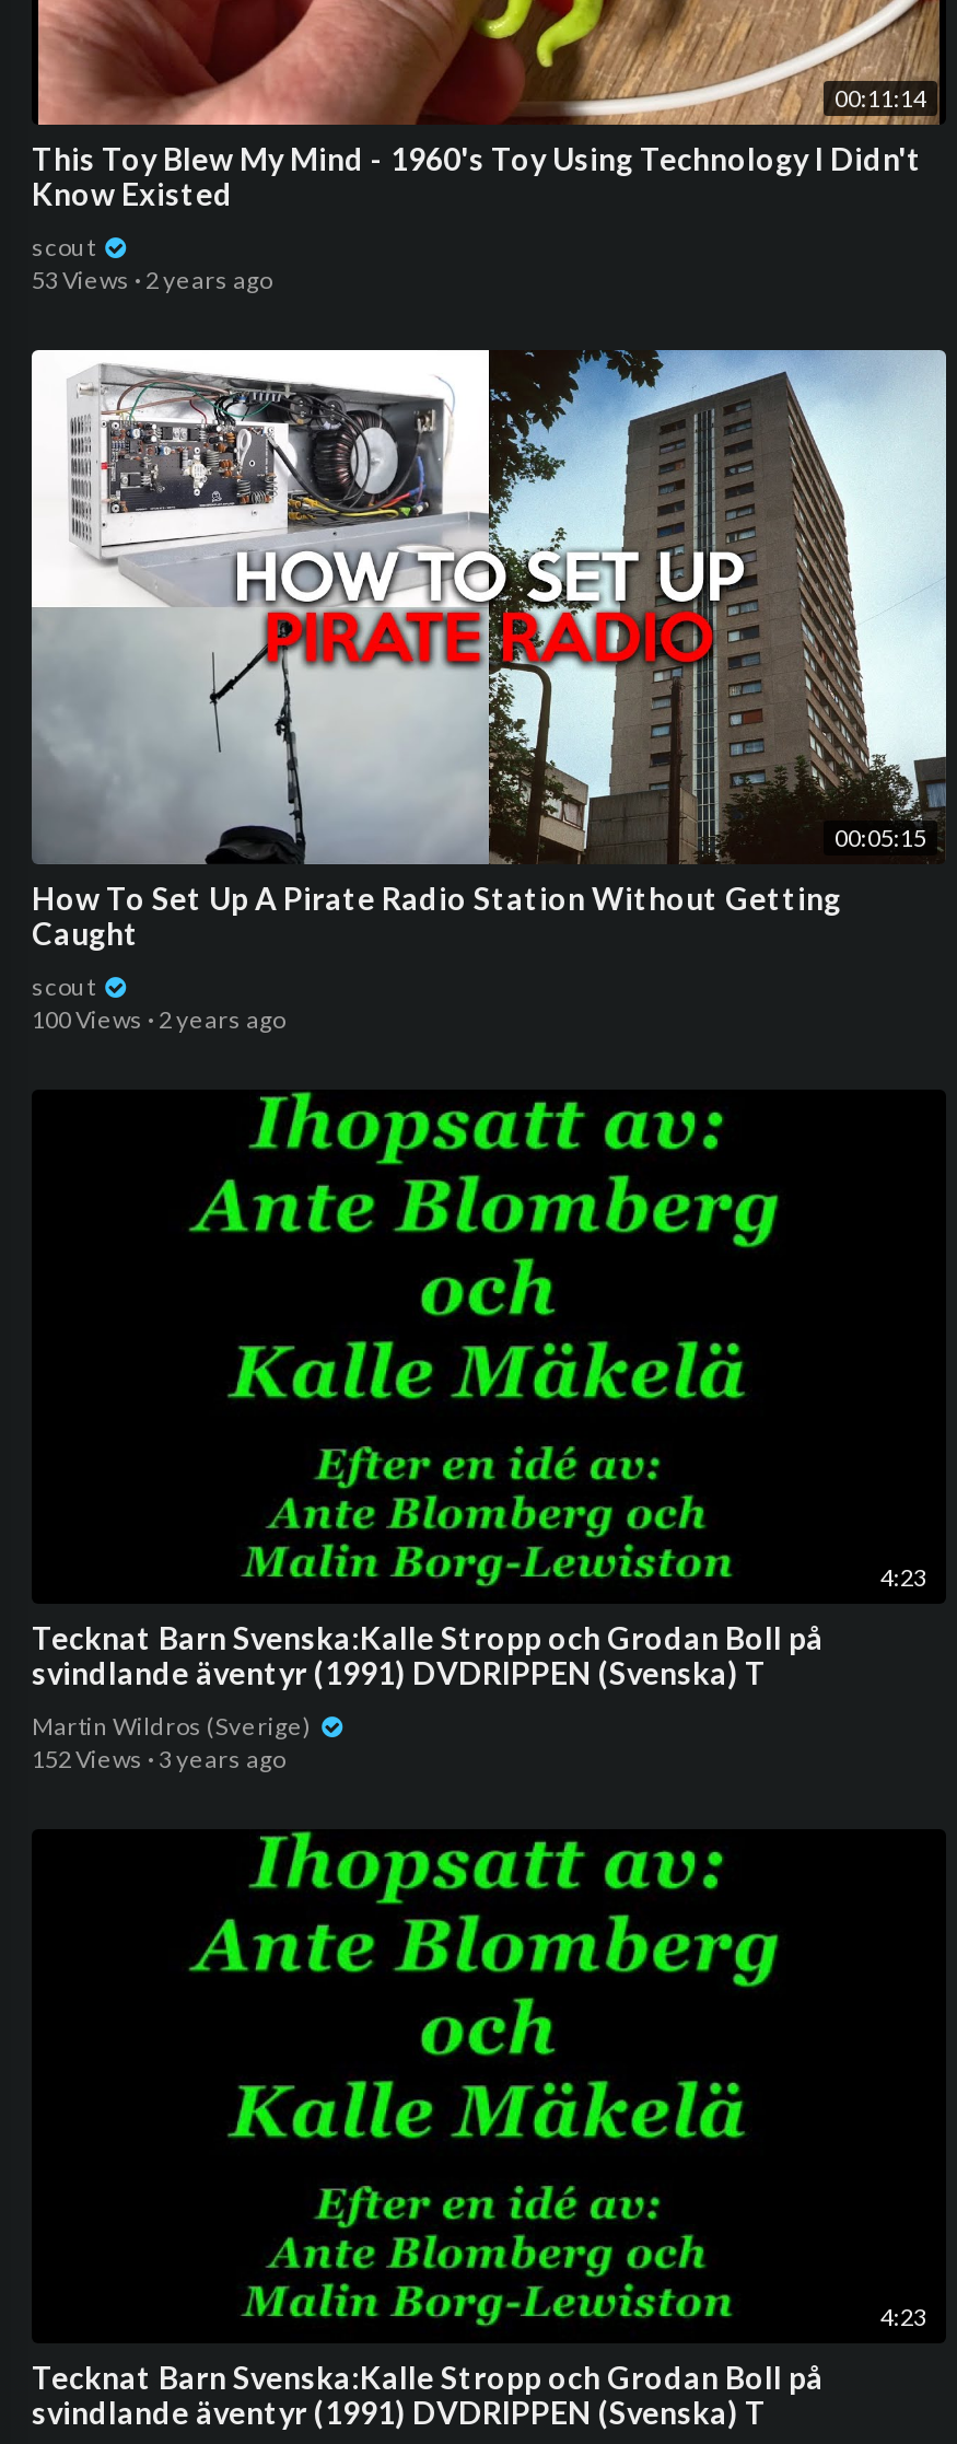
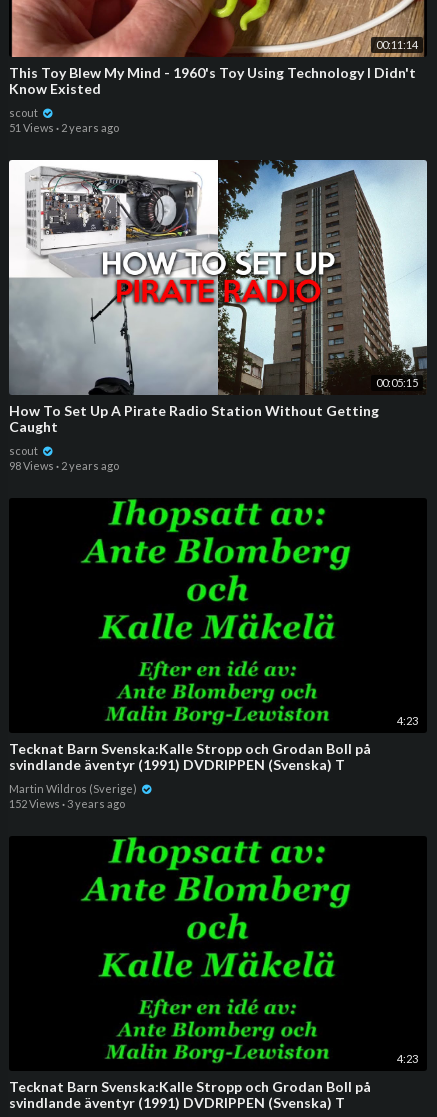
[32,264,272,293] 53 Views · 2 years ago -> [9,121,119,134] 51 Views · 2 years ago
[32,1004,285,1032] 100 Views · 2 years ago -> [9,459,119,472] 98 Views · 2 years ago

